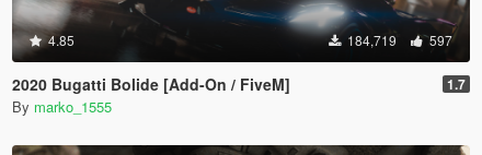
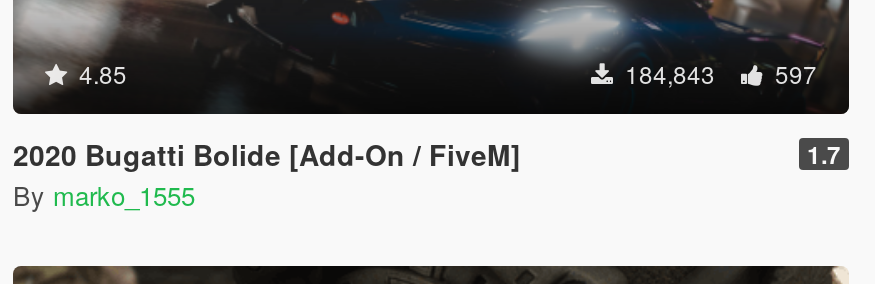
[344,31,452,49] 184,719 597 -> [619,56,817,90] 184,843 597

